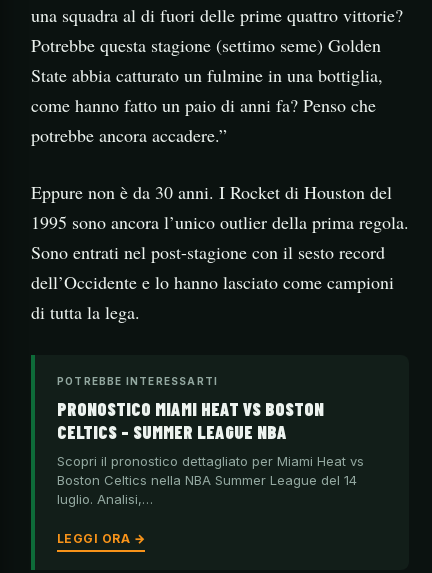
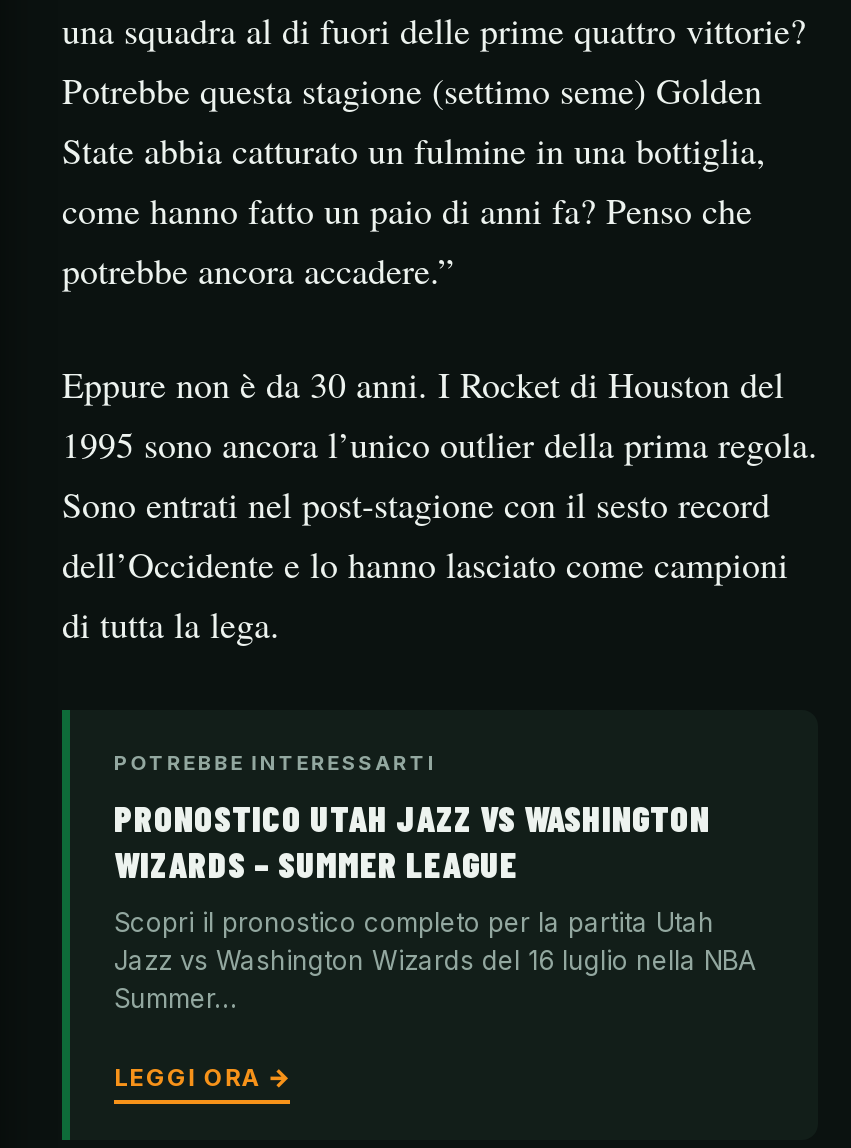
[57,398,324,443] PRONOSTICO MIAMI HEAT VS BOSTON | CELTICS – SUMMER LEAGUE NBA -> [114,796,710,886] PRONOSTICO UTAH JAZZ VS WASHINGTON | WIZARDS – SUMMER LEAGUE
[57,453,364,507] Scopri il pronostico dettagliato per Miami Heat vs | Boston Celtics nella NBA Summer League del 14 | luglio. Analisi,… -> [114,906,756,1014] Scopri il pronostico completo per la partita Utah | Jazz vs Washington Wizards del 16 luglio nella NBA | Summer…

